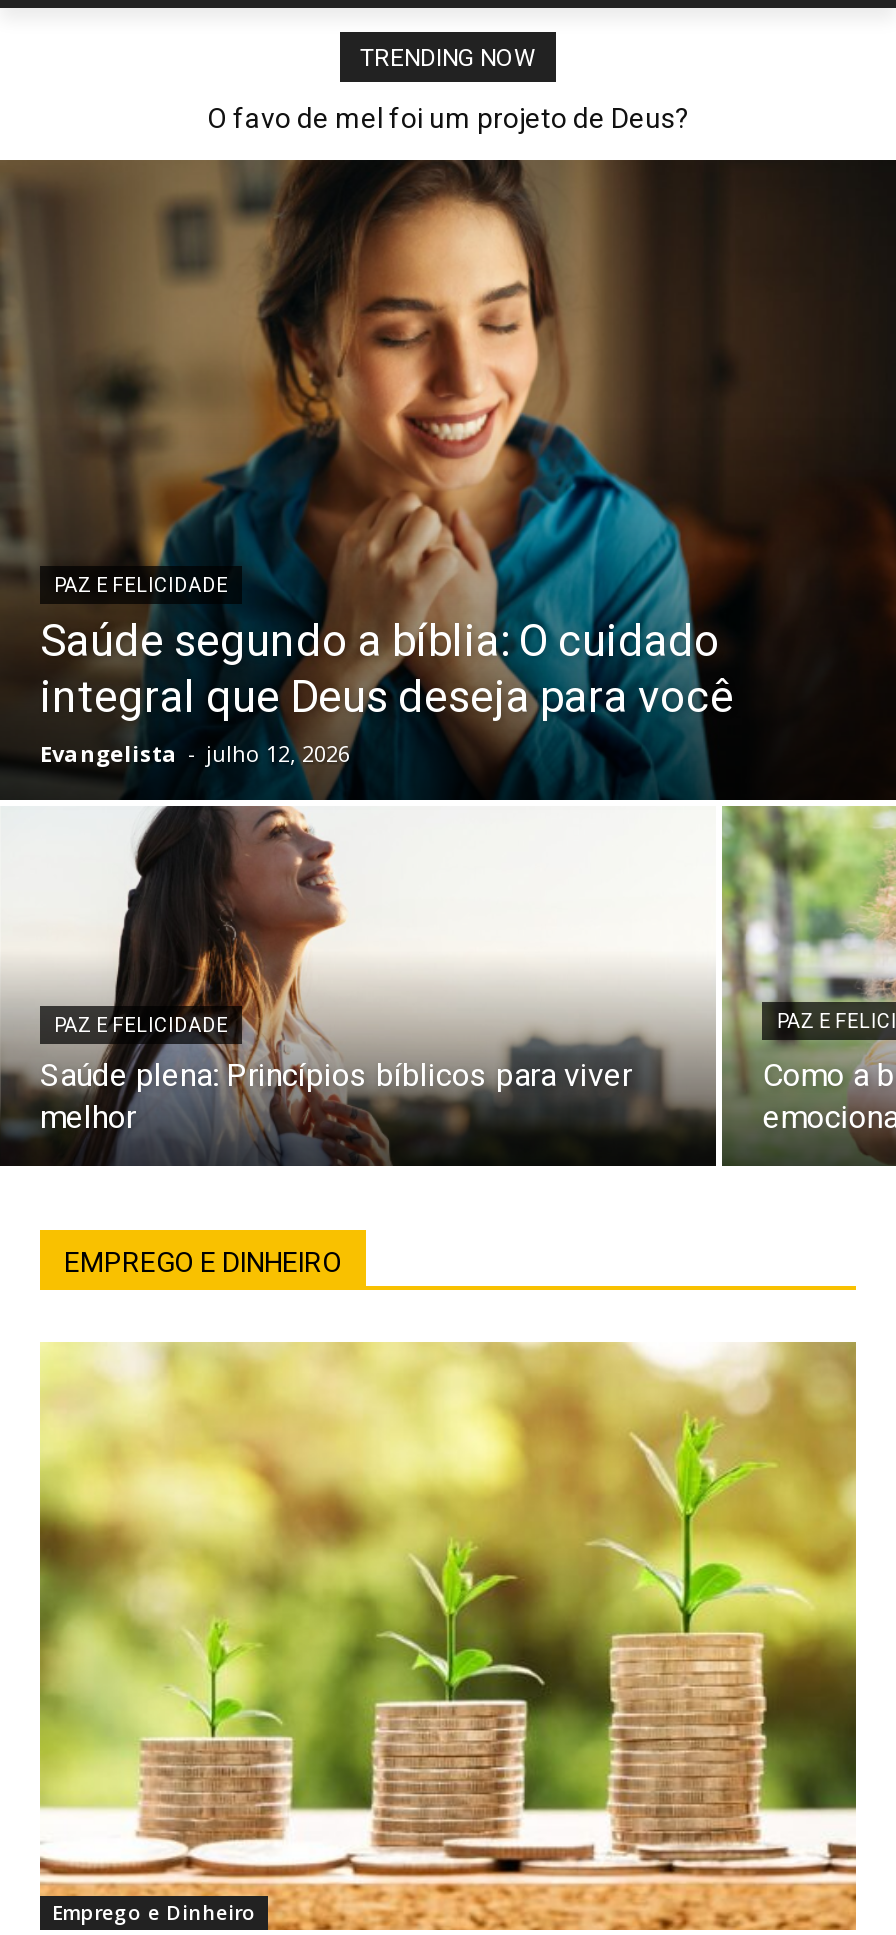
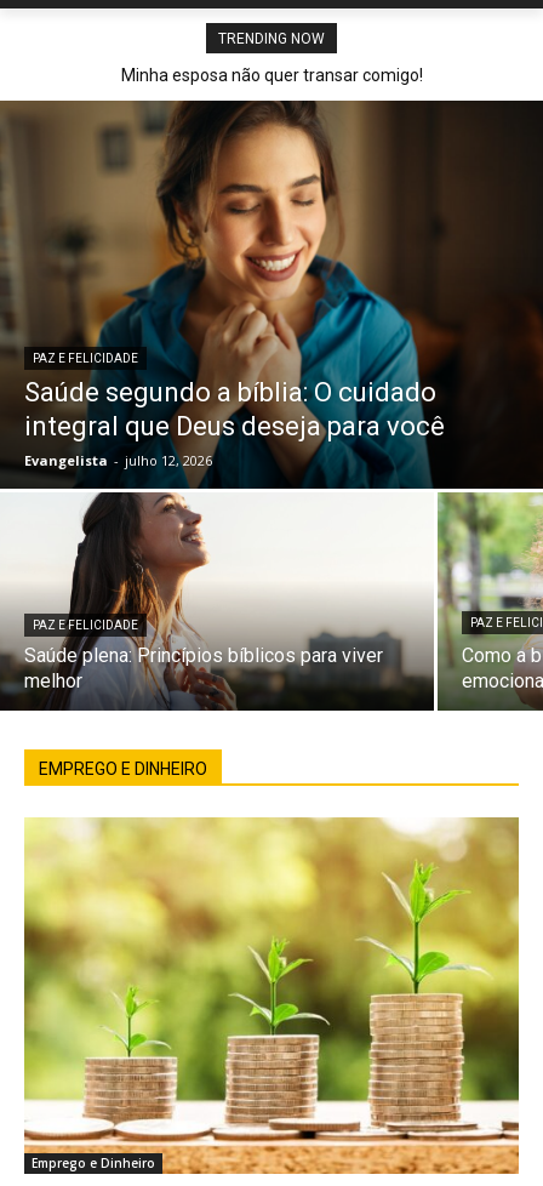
[207,102,689,134] O favo de mel foi um projeto de Deus? -> [121,65,422,85] Minha esposa não quer transar comigo!

